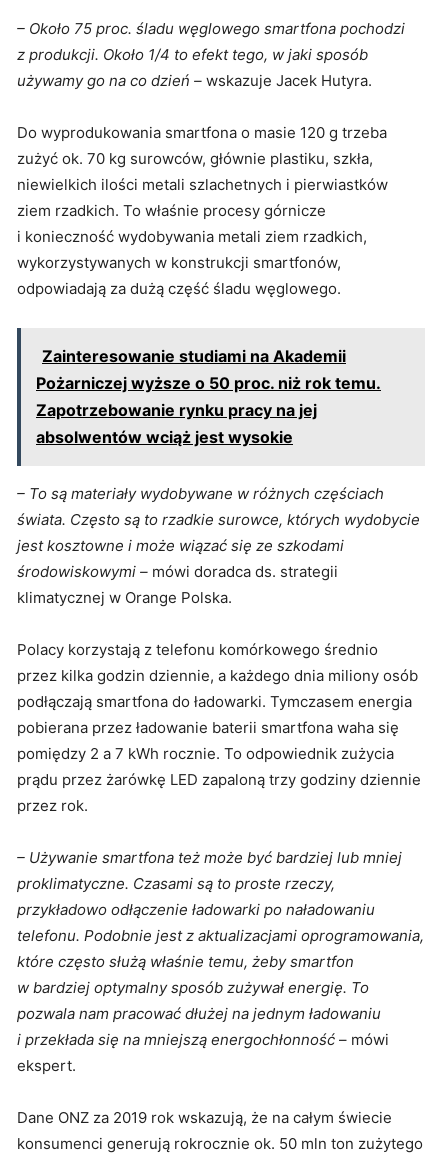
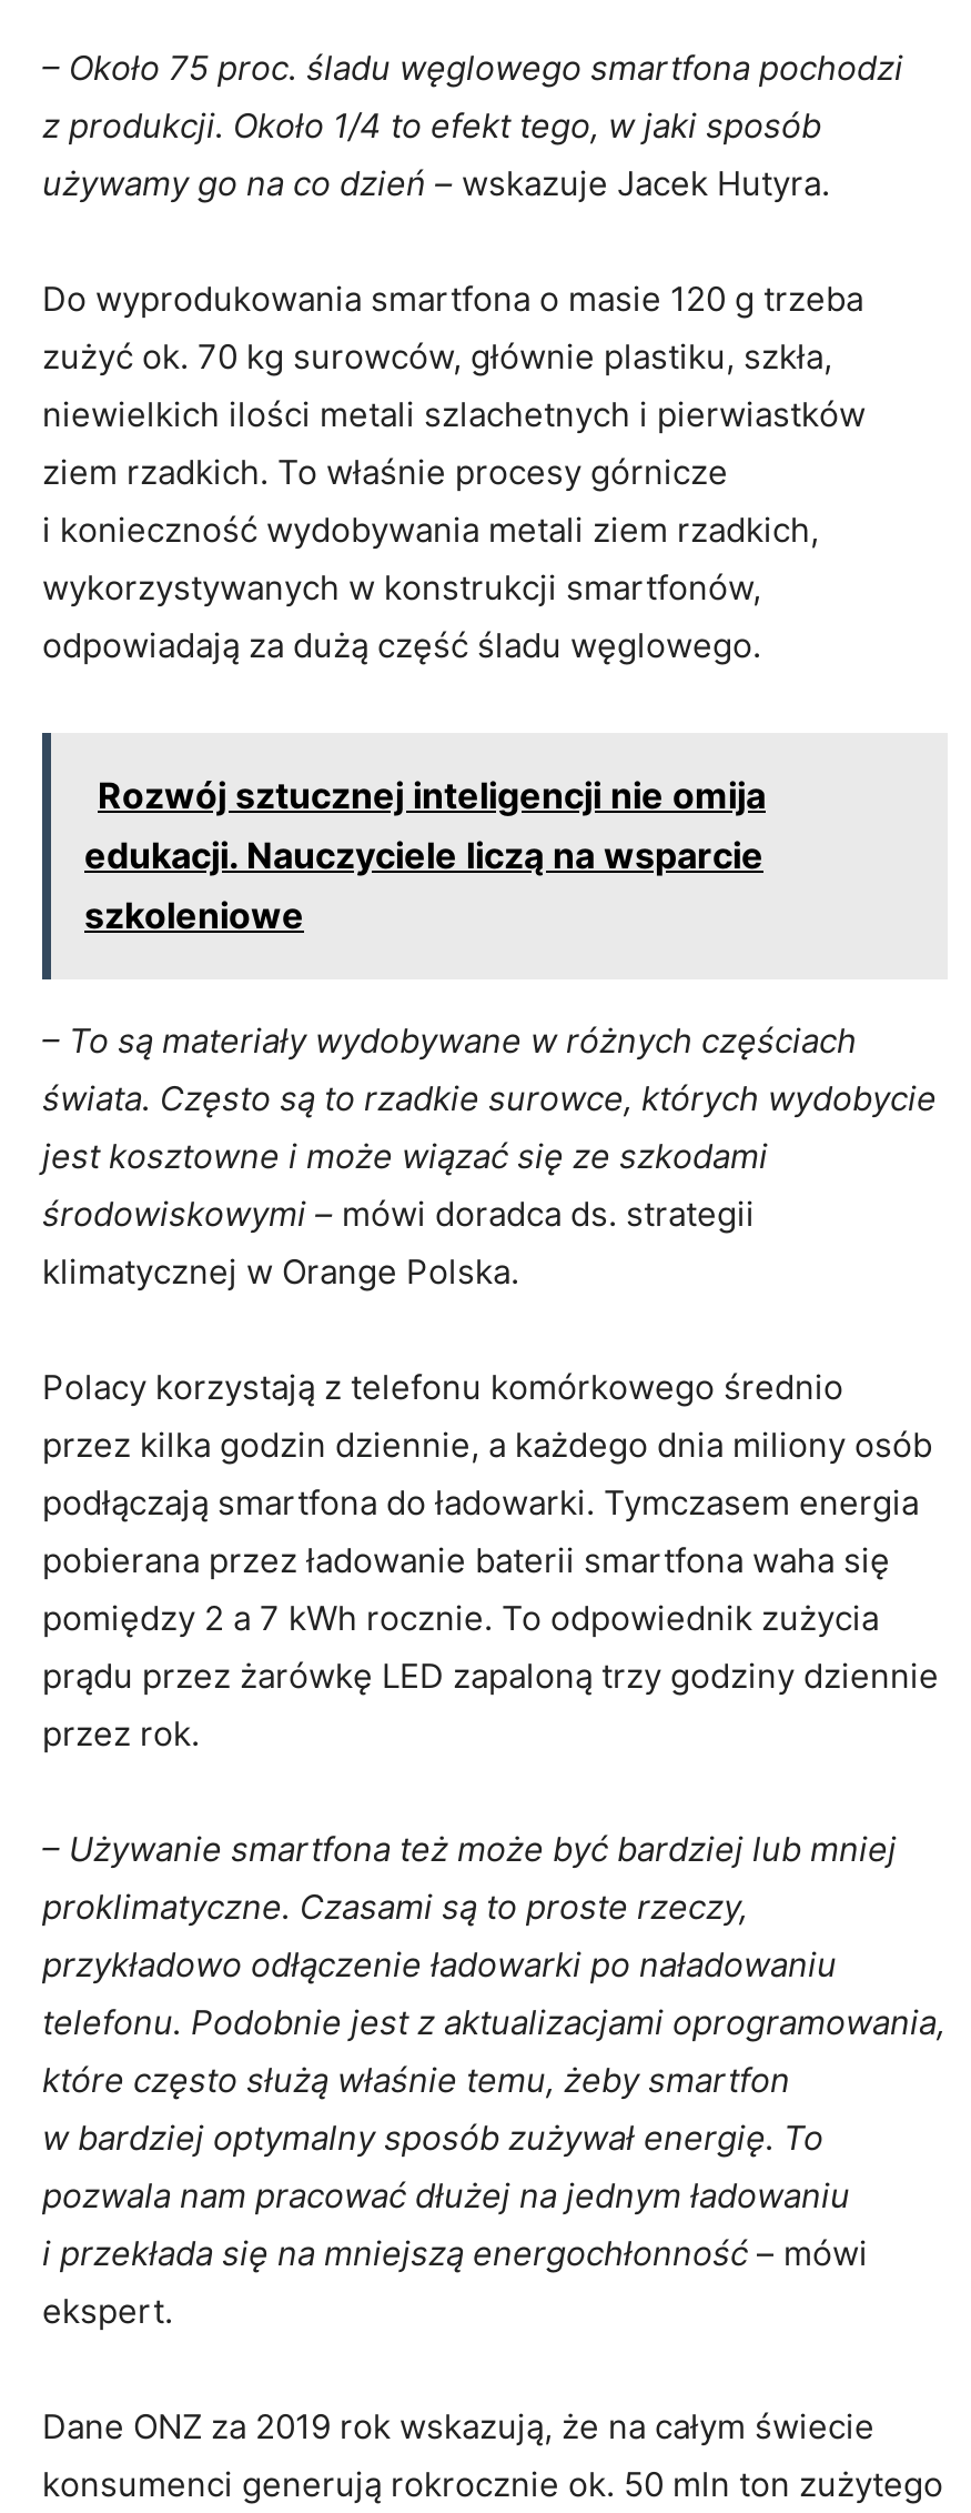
[36,346,381,447] Zainteresowanie studiami na Akademii | Pożarniczej wyższe o 50 proc. niż rok temu. | Zapotrzebowanie rynku pracy na jej | absolwentów wciąż jest wysokie -> [84,774,766,938] Rozwój sztucznej inteligencji nie omija | edukacji. Nauczyciele liczą na wsparcie | szkoleniowe

